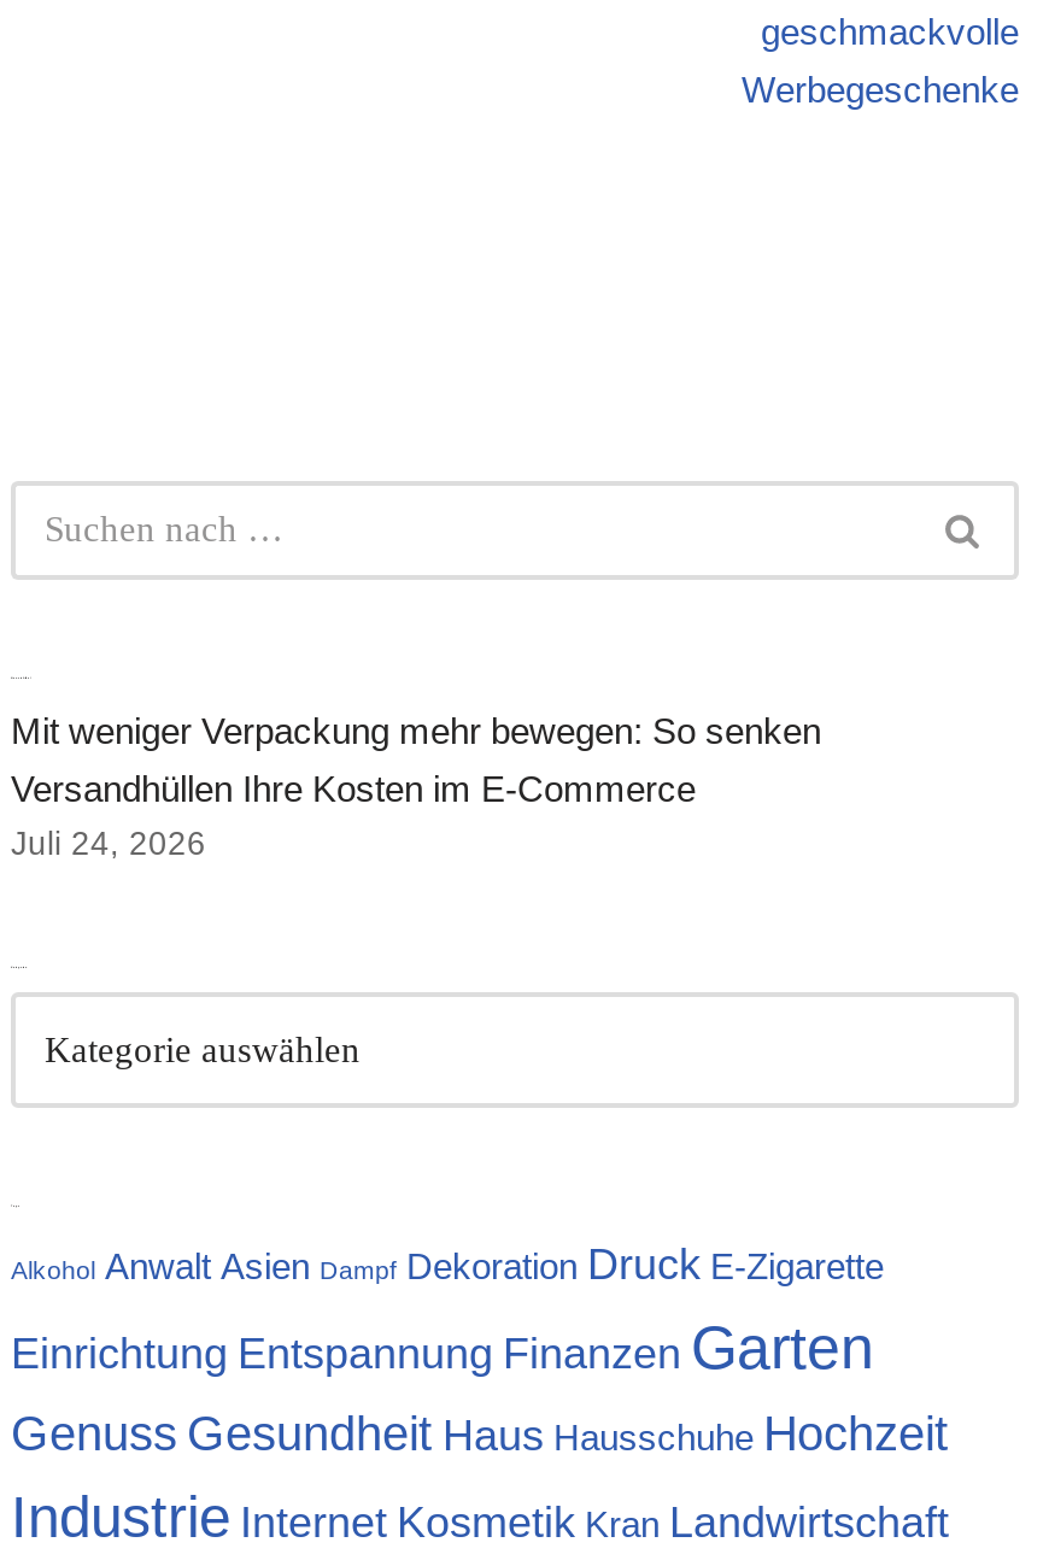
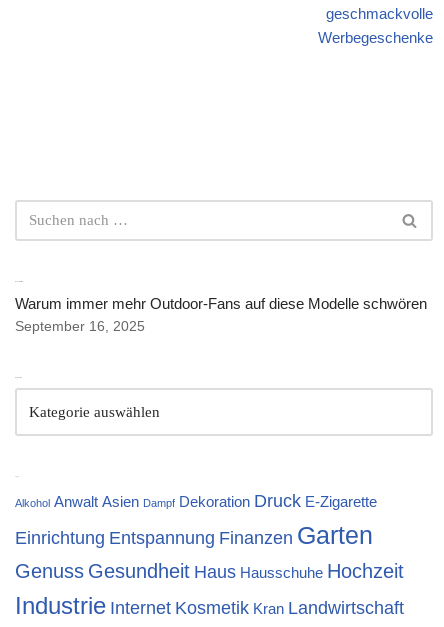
[11,710,821,862] Mit weniger Verpackung mehr bewegen: So senken | Versandhüllen Ihre Kosten im E-Commerce | Juli 24, 2026 -> [15,295,427,334] Warum immer mehr Outdoor-Fans auf diese Modelle schwören | September 16, 2025

